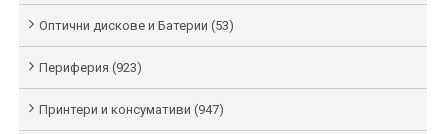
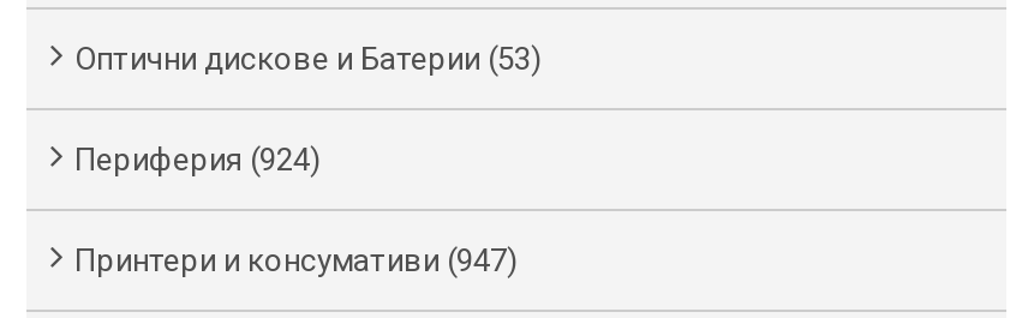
[39,59,142,74] Периферия (923) -> [74,140,322,176] Периферия (924)

